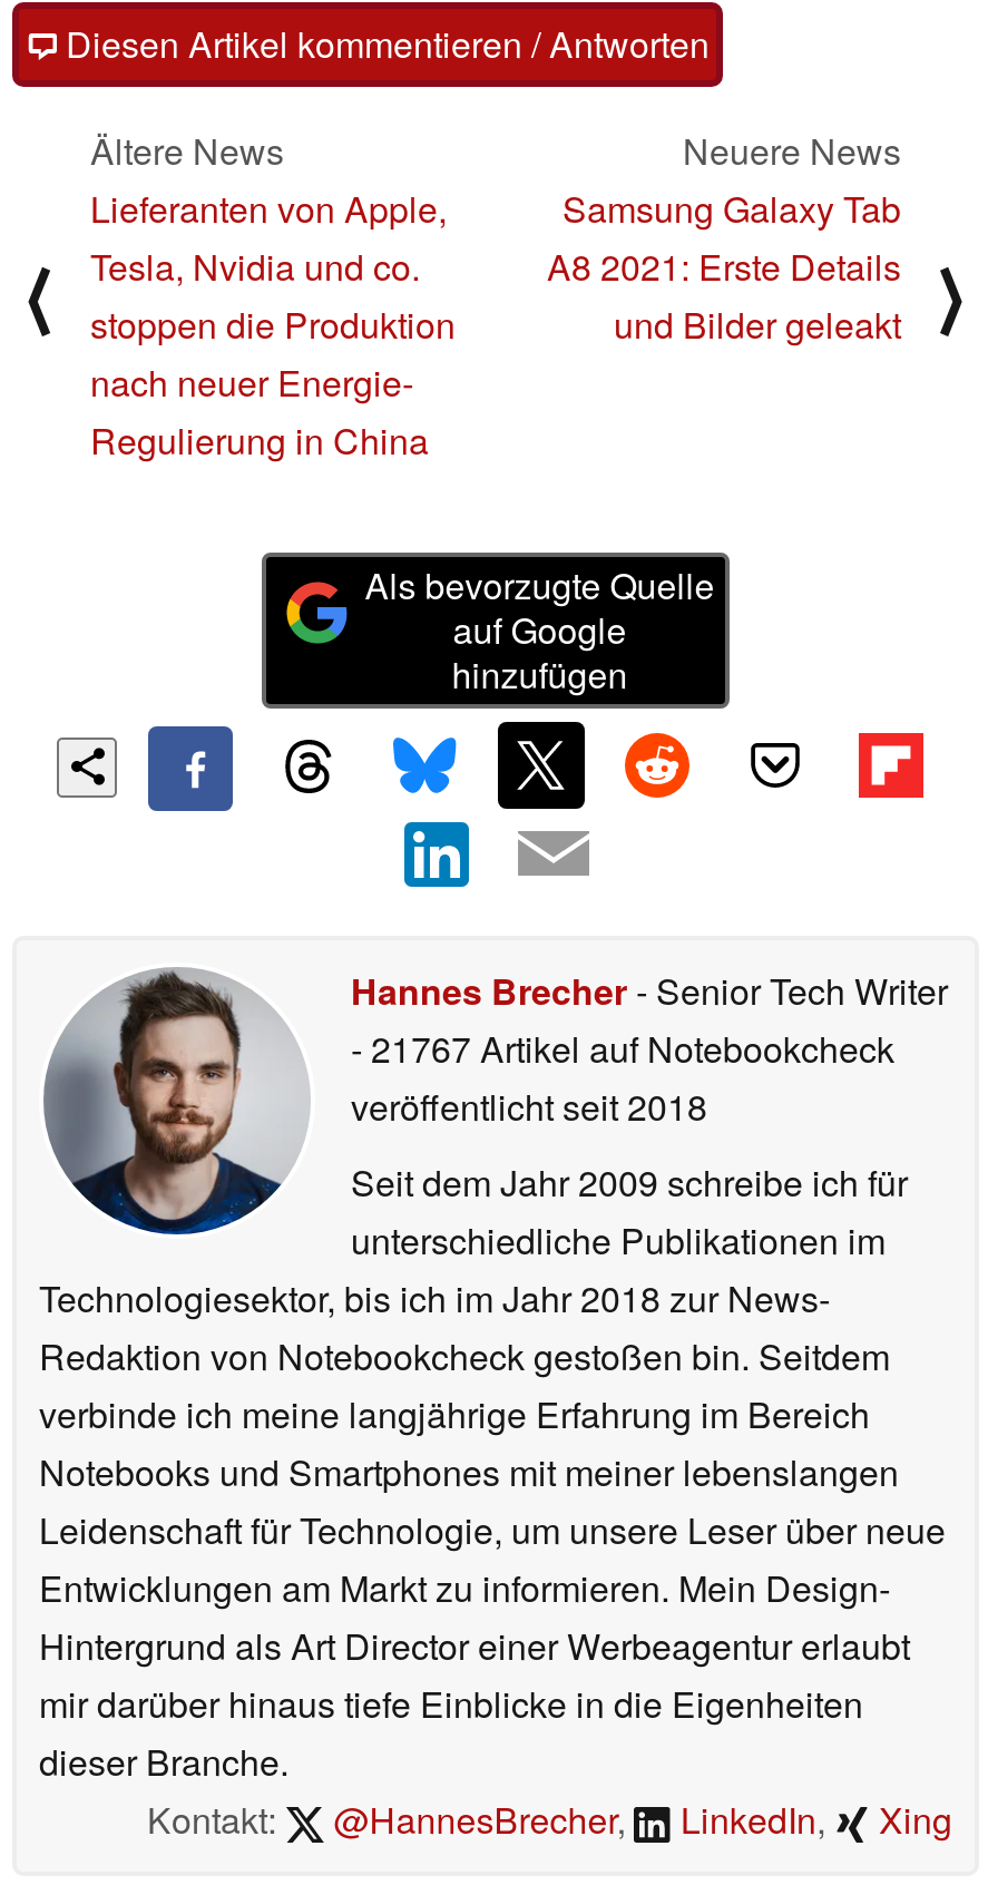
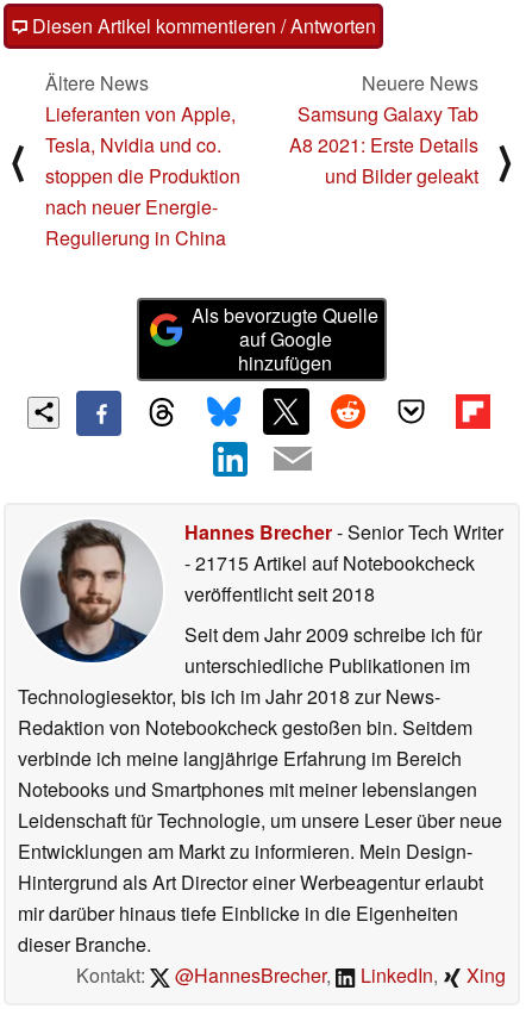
[351,1022,894,1073] - 21767 Artikel auf Notebookcheck -> [184,549,475,576] - 21715 Artikel auf Notebookcheck

